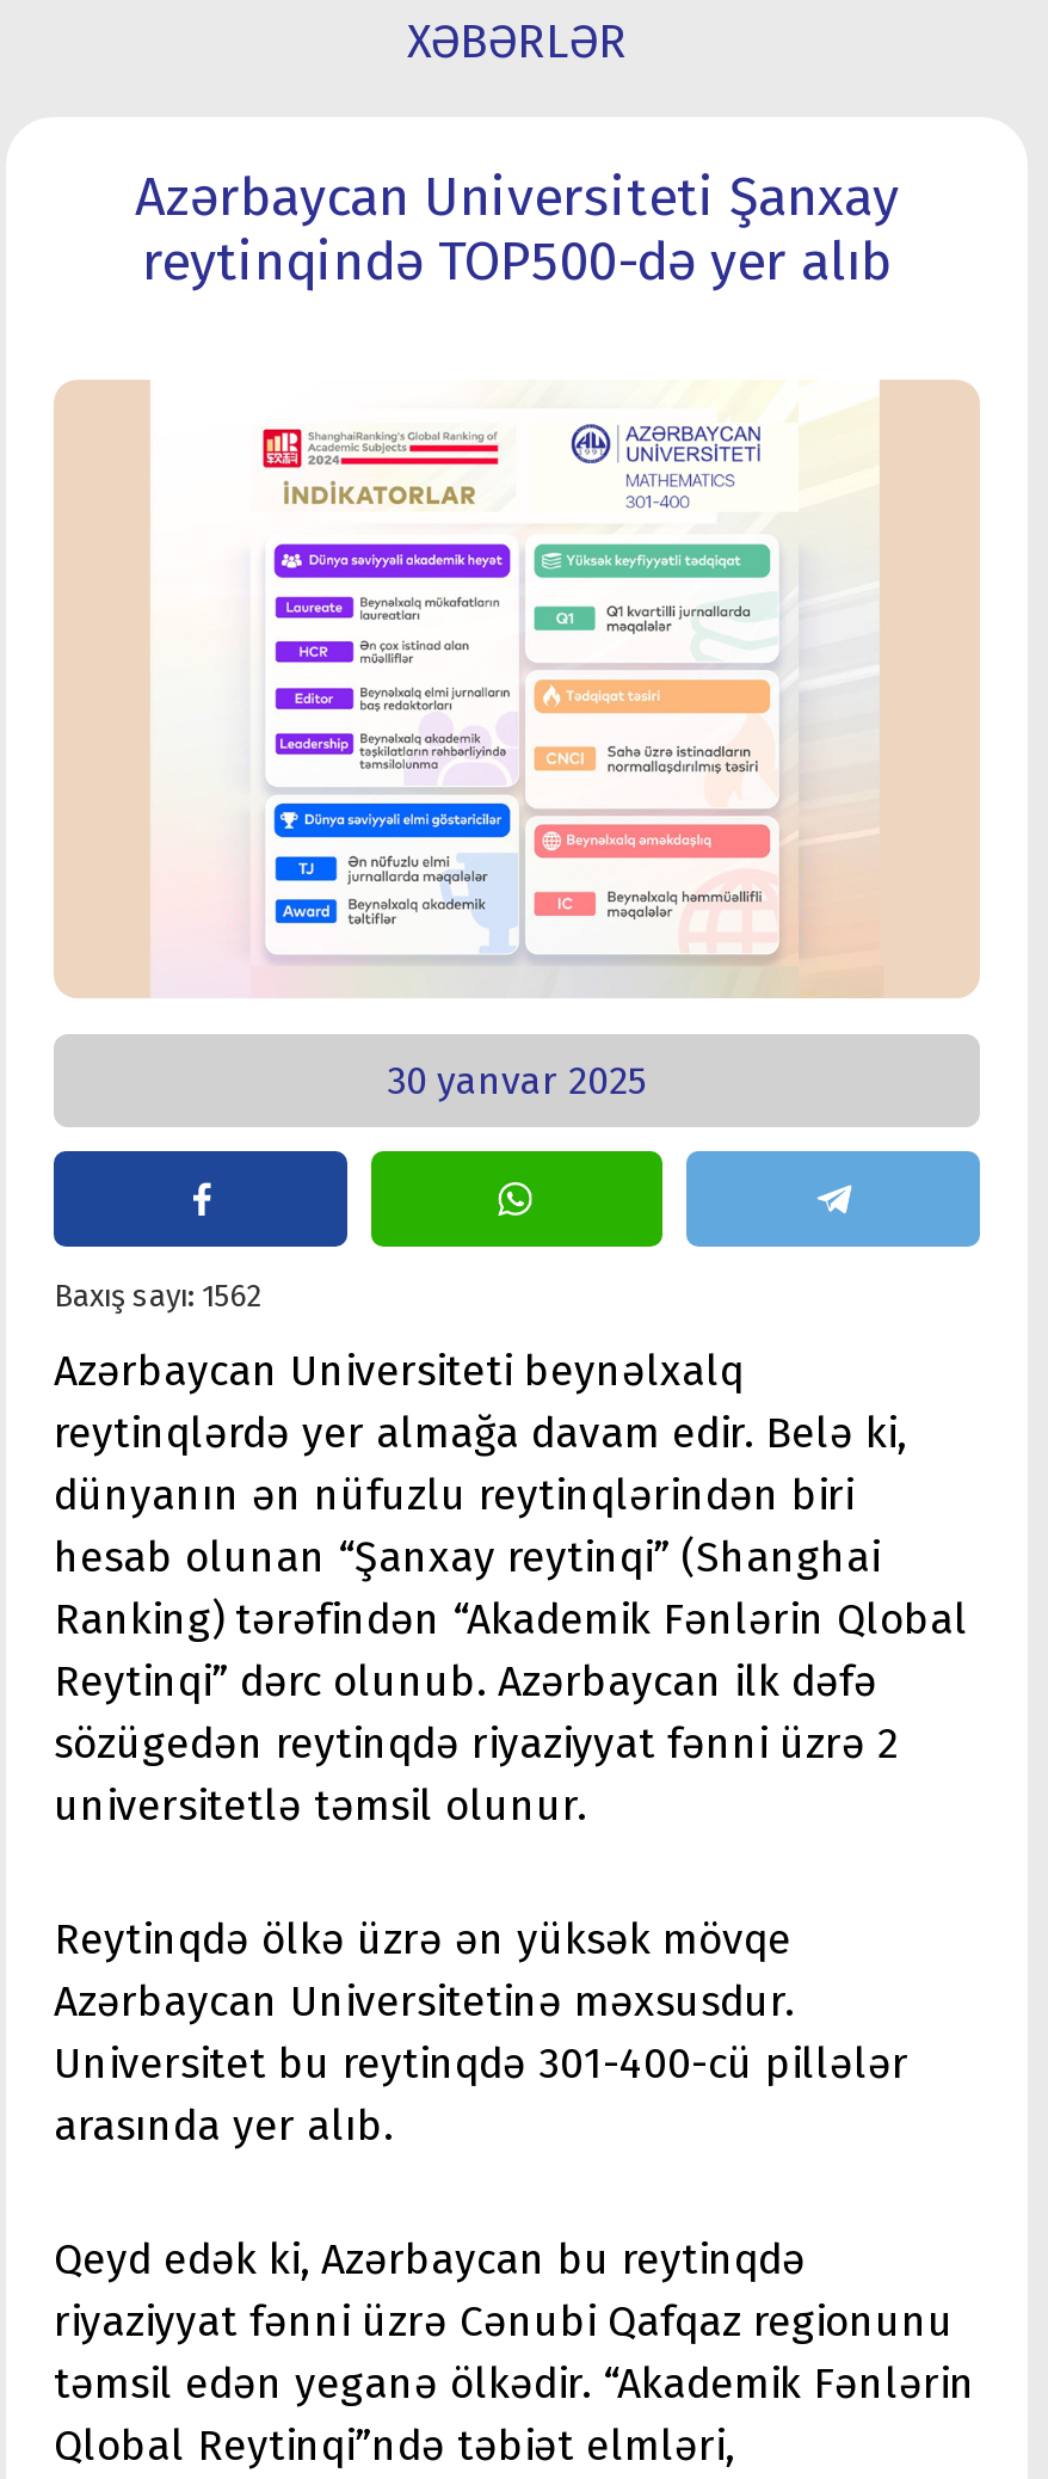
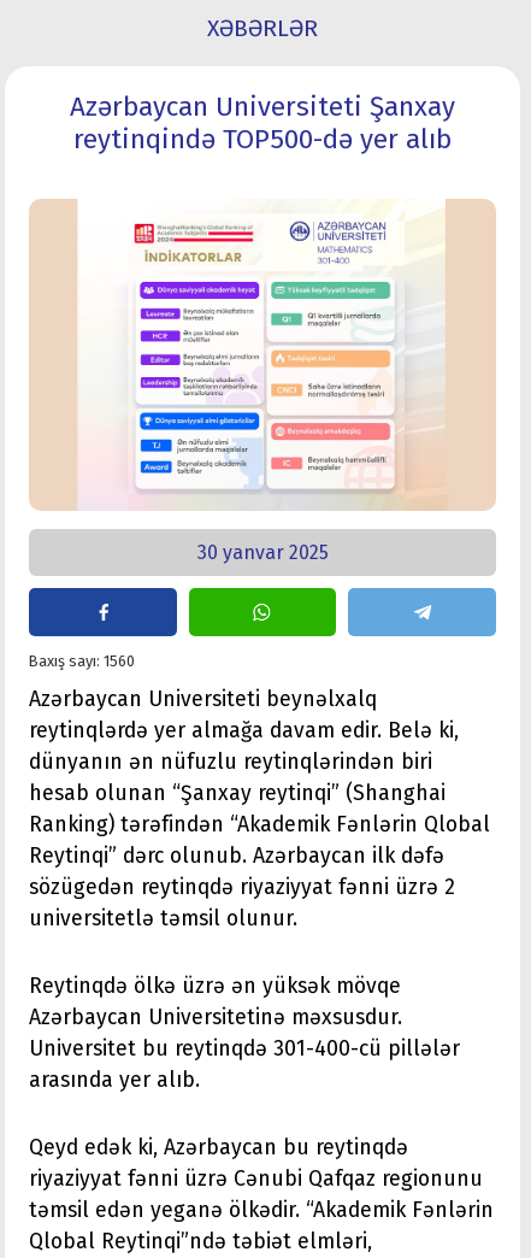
[54,1277,264,1313] Baxış sayı: 1562 -> [29,651,135,669] Baxış sayı: 1560

